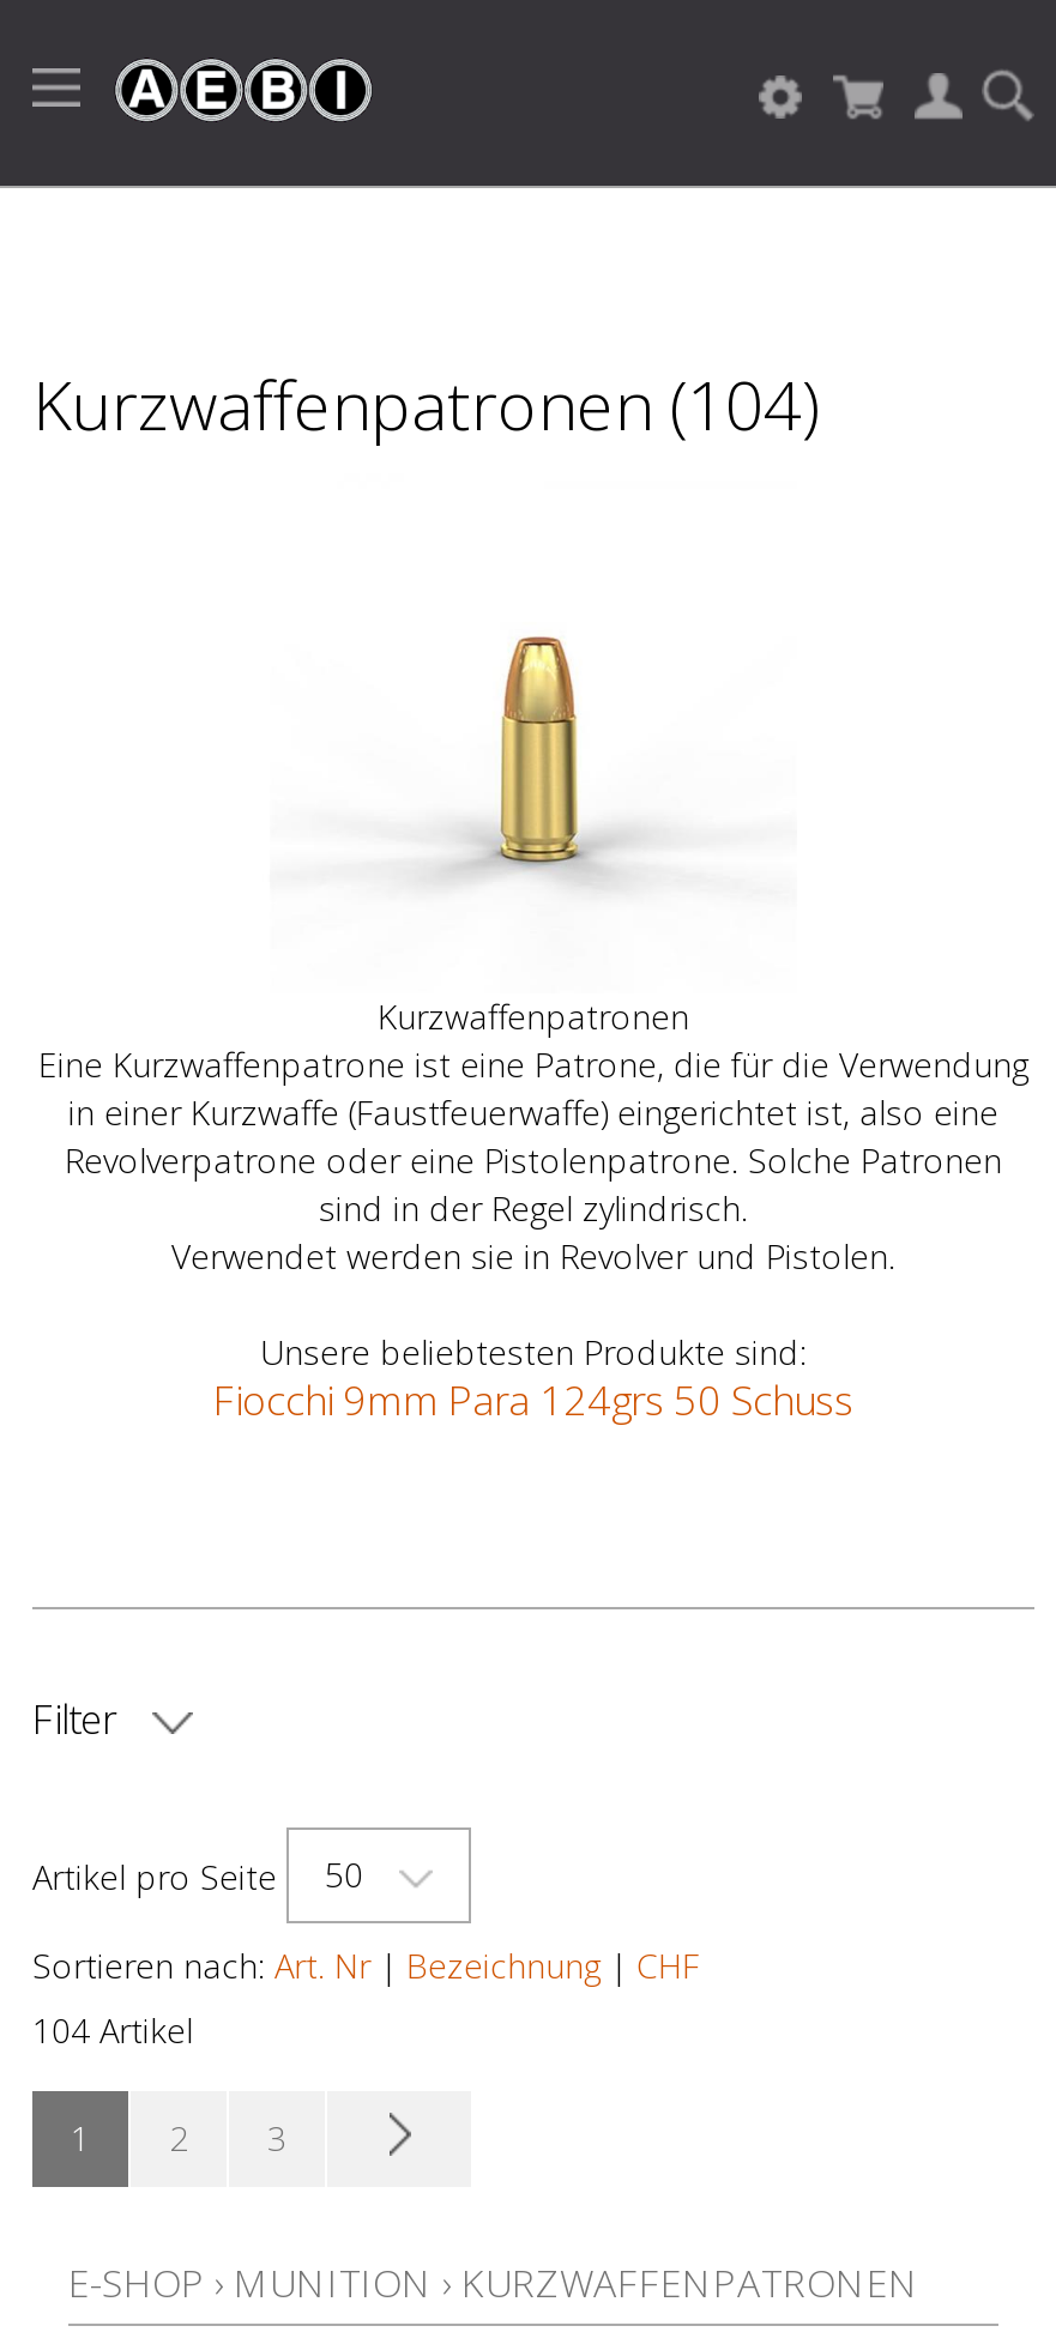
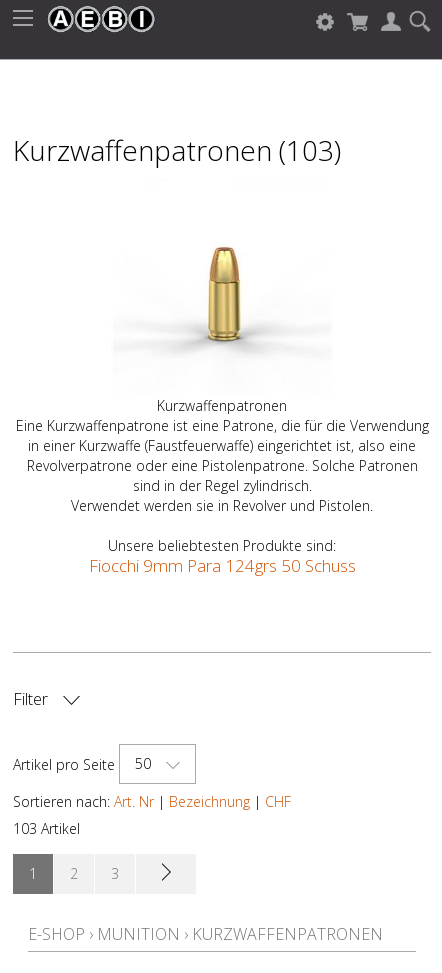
[32,358,819,449] Kurzwaffenpatronen (104) -> [13,131,341,169] Kurzwaffenpatronen (103)
[32,2007,193,2052] 104 Artikel -> [13,819,80,838] 103 Artikel

